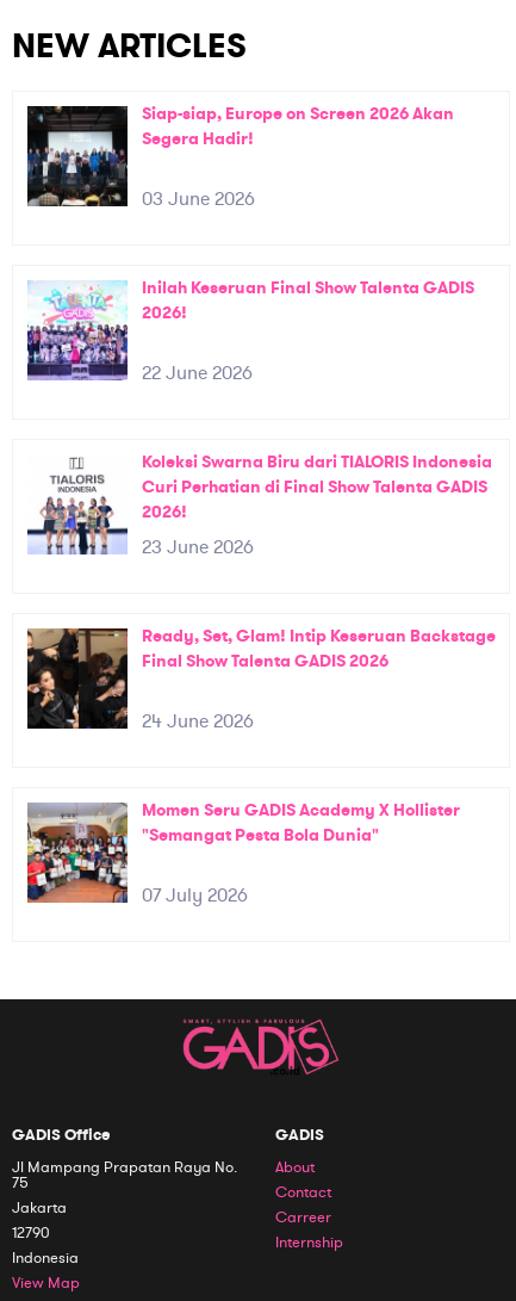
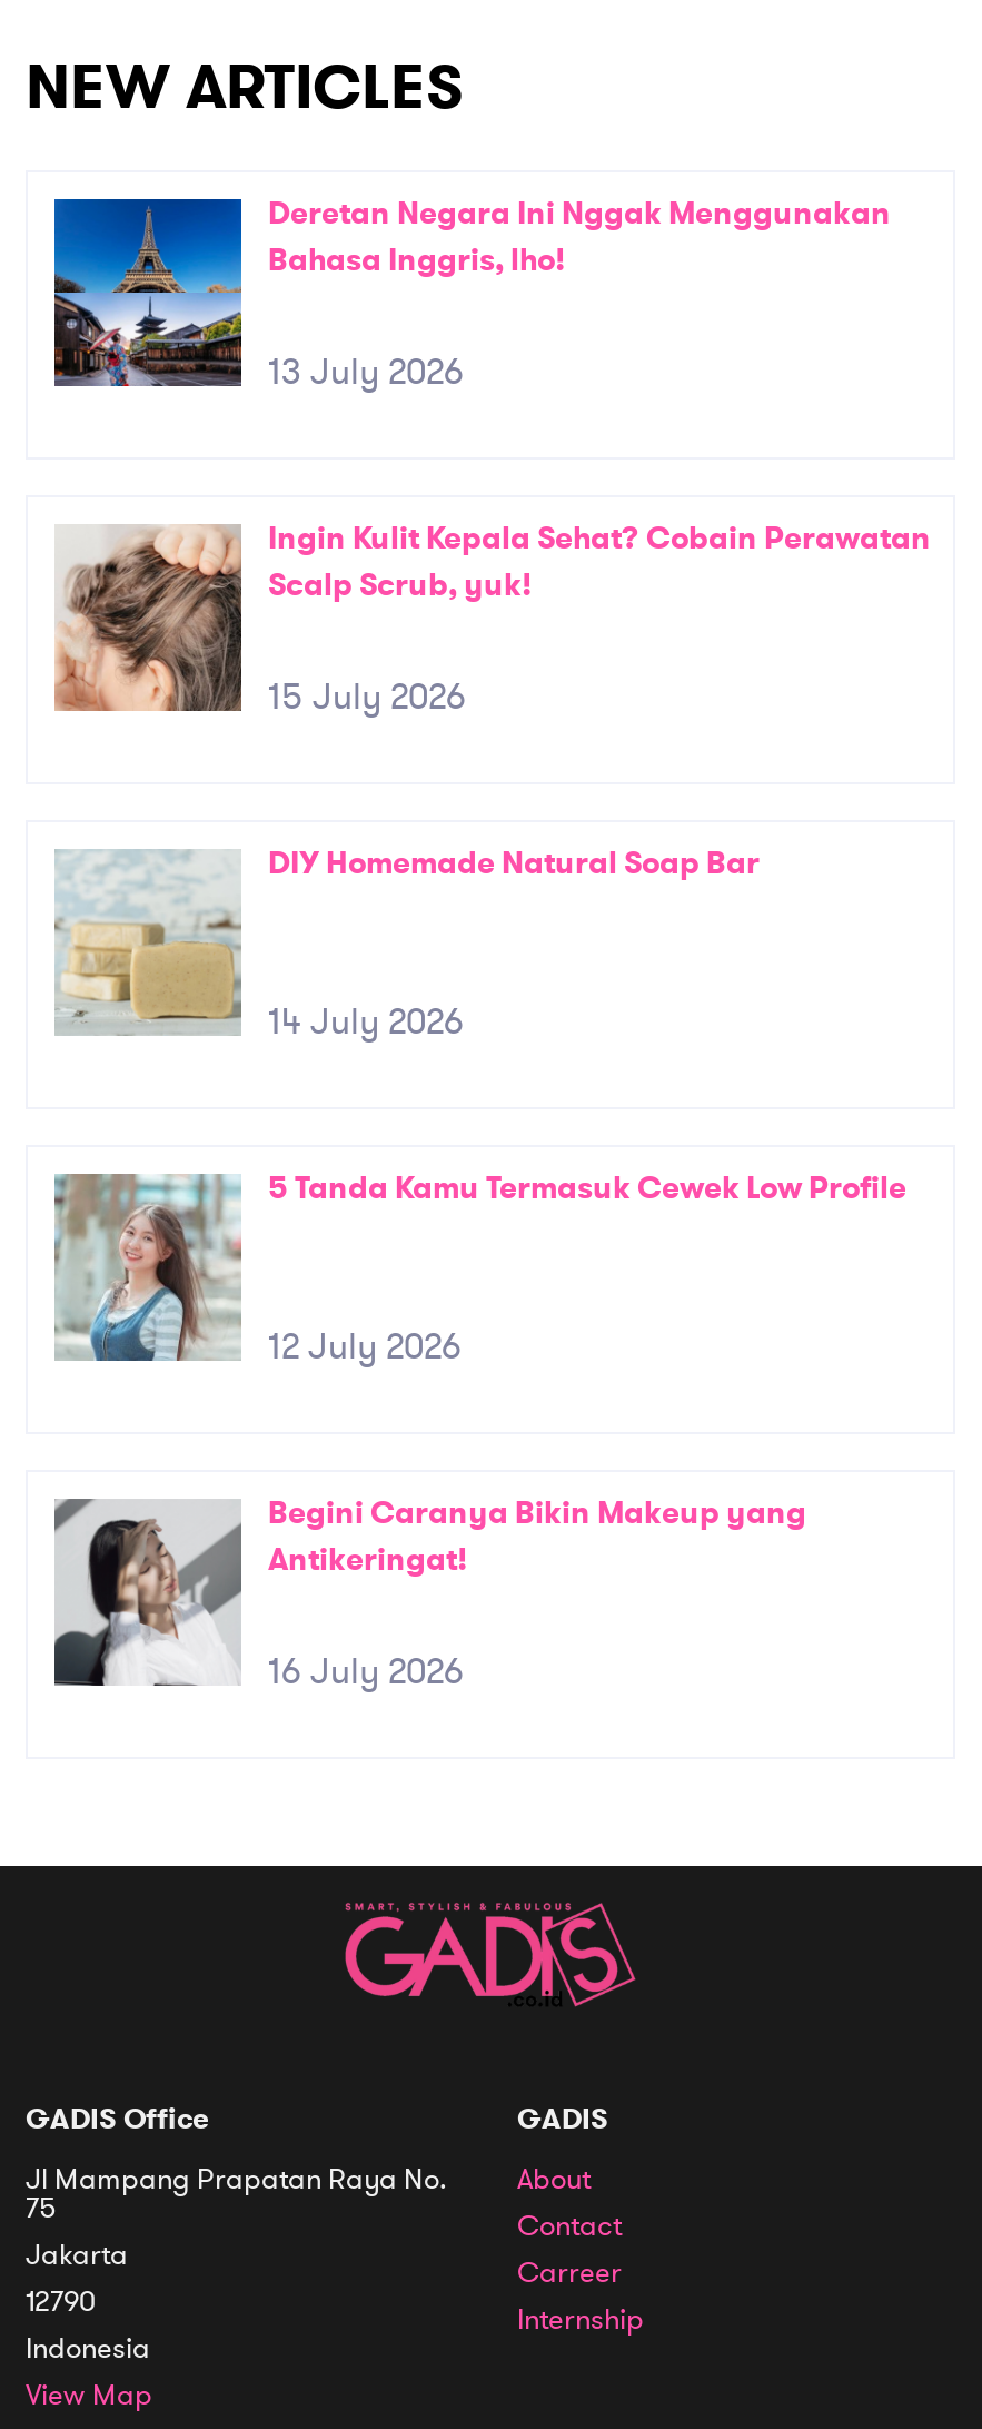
[26,102,496,909] [image] | Siap-siap, Europe on Screen 2026 Akan | Segera Hadir! | 03 June 2026 | Inilah Keseruan Final Show Talenta GADIS | 2026! | 22 June 2026 | Koleksi Swarna Biru dari TIALORIS Indonesia | Curi Perhatian di Final Show Talenta GADIS | 2026! | 23 June 2026 | Ready, Set, Glam! Intip Keseruan Backstage | Final Show Talenta GADIS 2026 | 24 June 2026 | Momen Seru GADIS Academy X Hollister | "Semangat Pesta Bola Dunia" | 07 July 2026 -> [52,192,931,1697] [image] | Deretan Negara Ini Nggak Menggunakan | Bahasa Inggris, lho! | 13 July 2026 | Ingin Kulit Kepala Sehat? Cobain Perawatan | Scalp Scrub, yuk! | 15 July 2026 | DIY Homemade Natural Soap Bar | 14 July 2026 | 5 Tanda Kamu Termasuk Cewek Low Profile | 12 July 2026 | Begini Caranya Bikin Makeup yang | Antikeringat! | 16 July 2026
[26,280,129,382] [image] -> [54,524,244,713] [image]
[27,456,125,555] [image] -> [52,849,237,1036] [image]
[26,627,129,730] [image] -> [52,1174,241,1363] [image]
[26,803,128,904] [image] -> [54,1499,239,1688] [image]

